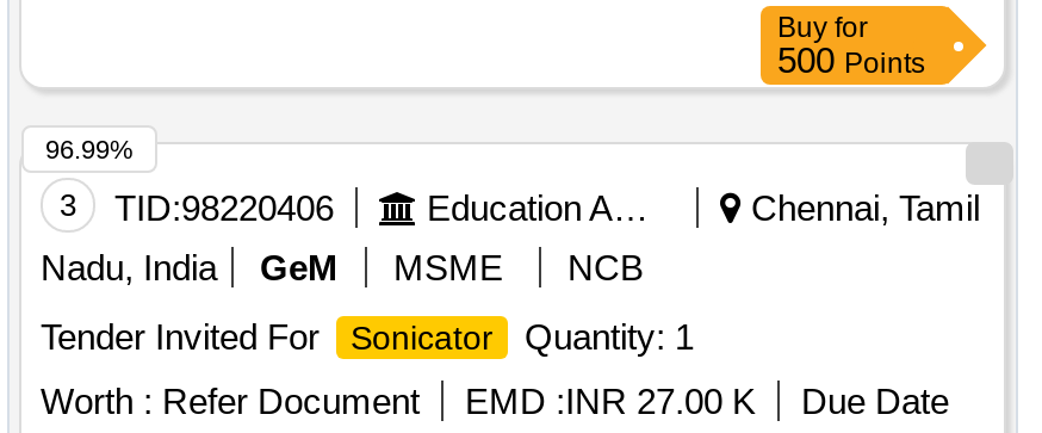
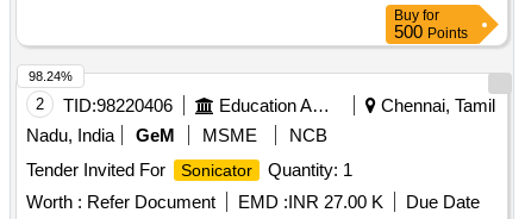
[45,135,134,164] 96.99% -> [29,69,73,84] 98.24%
[60,188,334,228] 3 TID:98220406 -> [36,95,173,116] 2 TID:98220406

